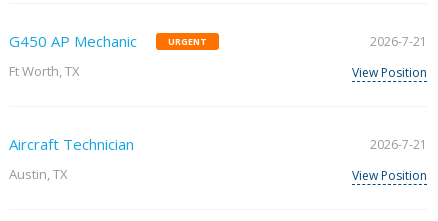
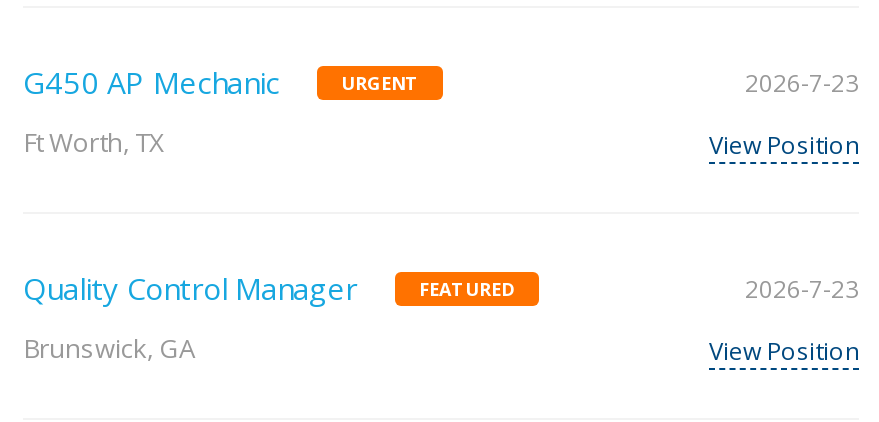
[370,33,427,50] 2026-7-21 -> [745,66,859,100] 2026-7-23
[9,134,134,154] Aircraft Technician -> [23,268,515,308] Quality Control Manager | FEATURED
[370,136,427,153] 2026-7-21 -> [745,272,859,306] 2026-7-23
[9,165,68,183] Austin, TX -> [23,330,195,366] Brunswick, GA

